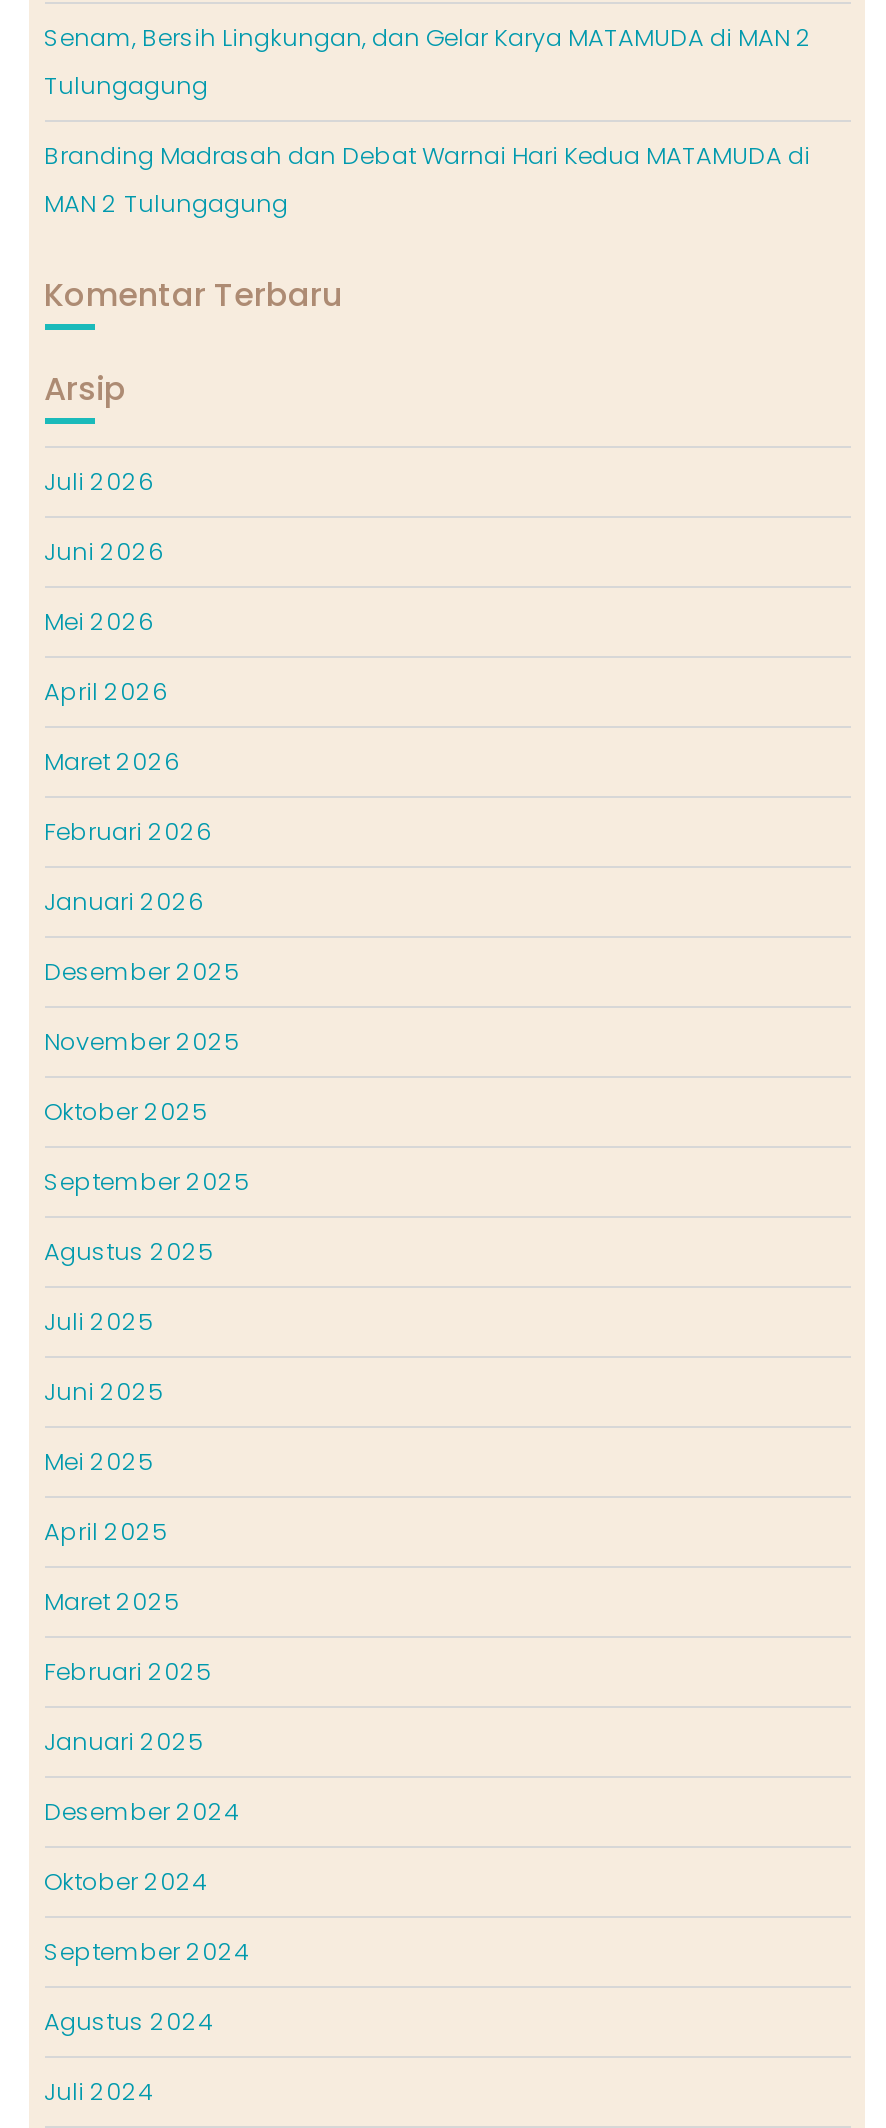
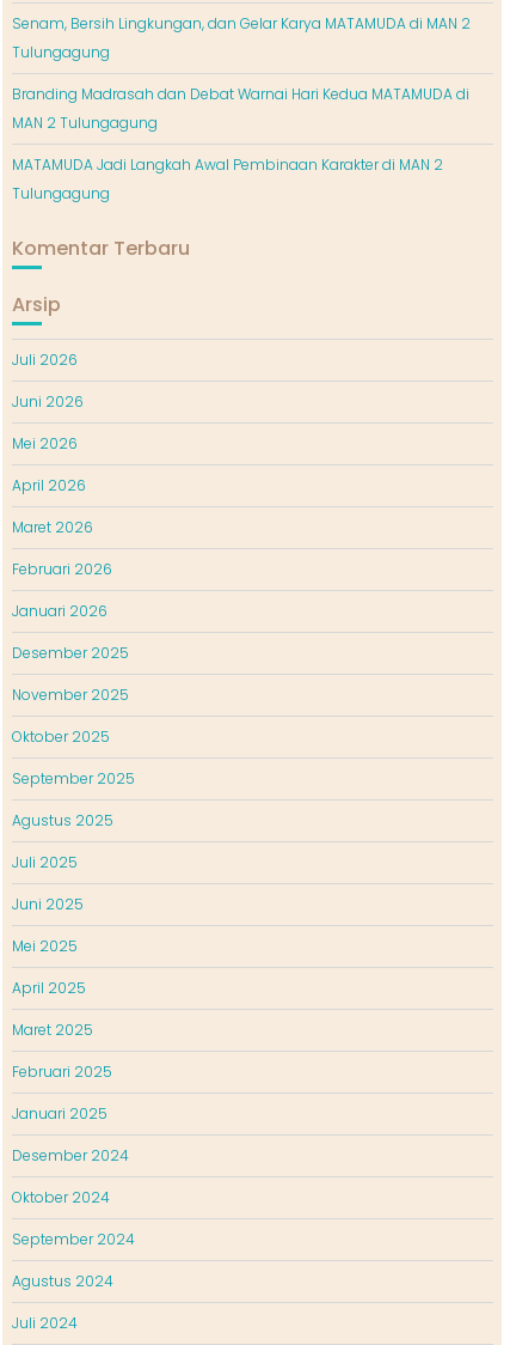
none -> [11,154,443,203] MATAMUDA Jadi Langkah Awal Pembinaan Karakter di MAN 2 | Tulungagung

